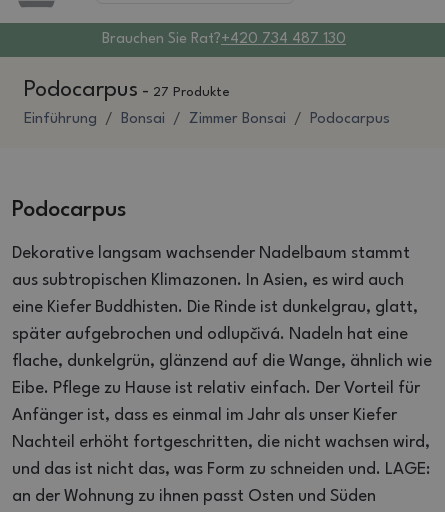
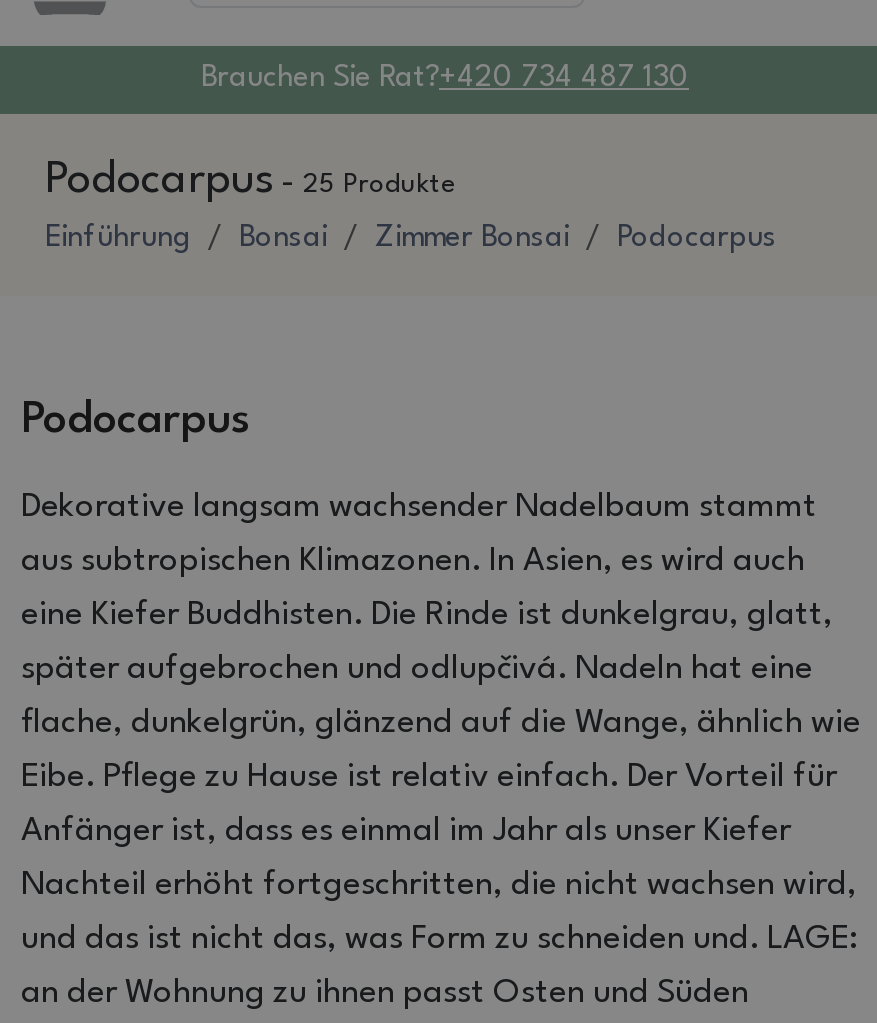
[24,79,230,101] Podocarpus - 27 Produkte -> [45,159,457,203] Podocarpus - 25 Produkte

